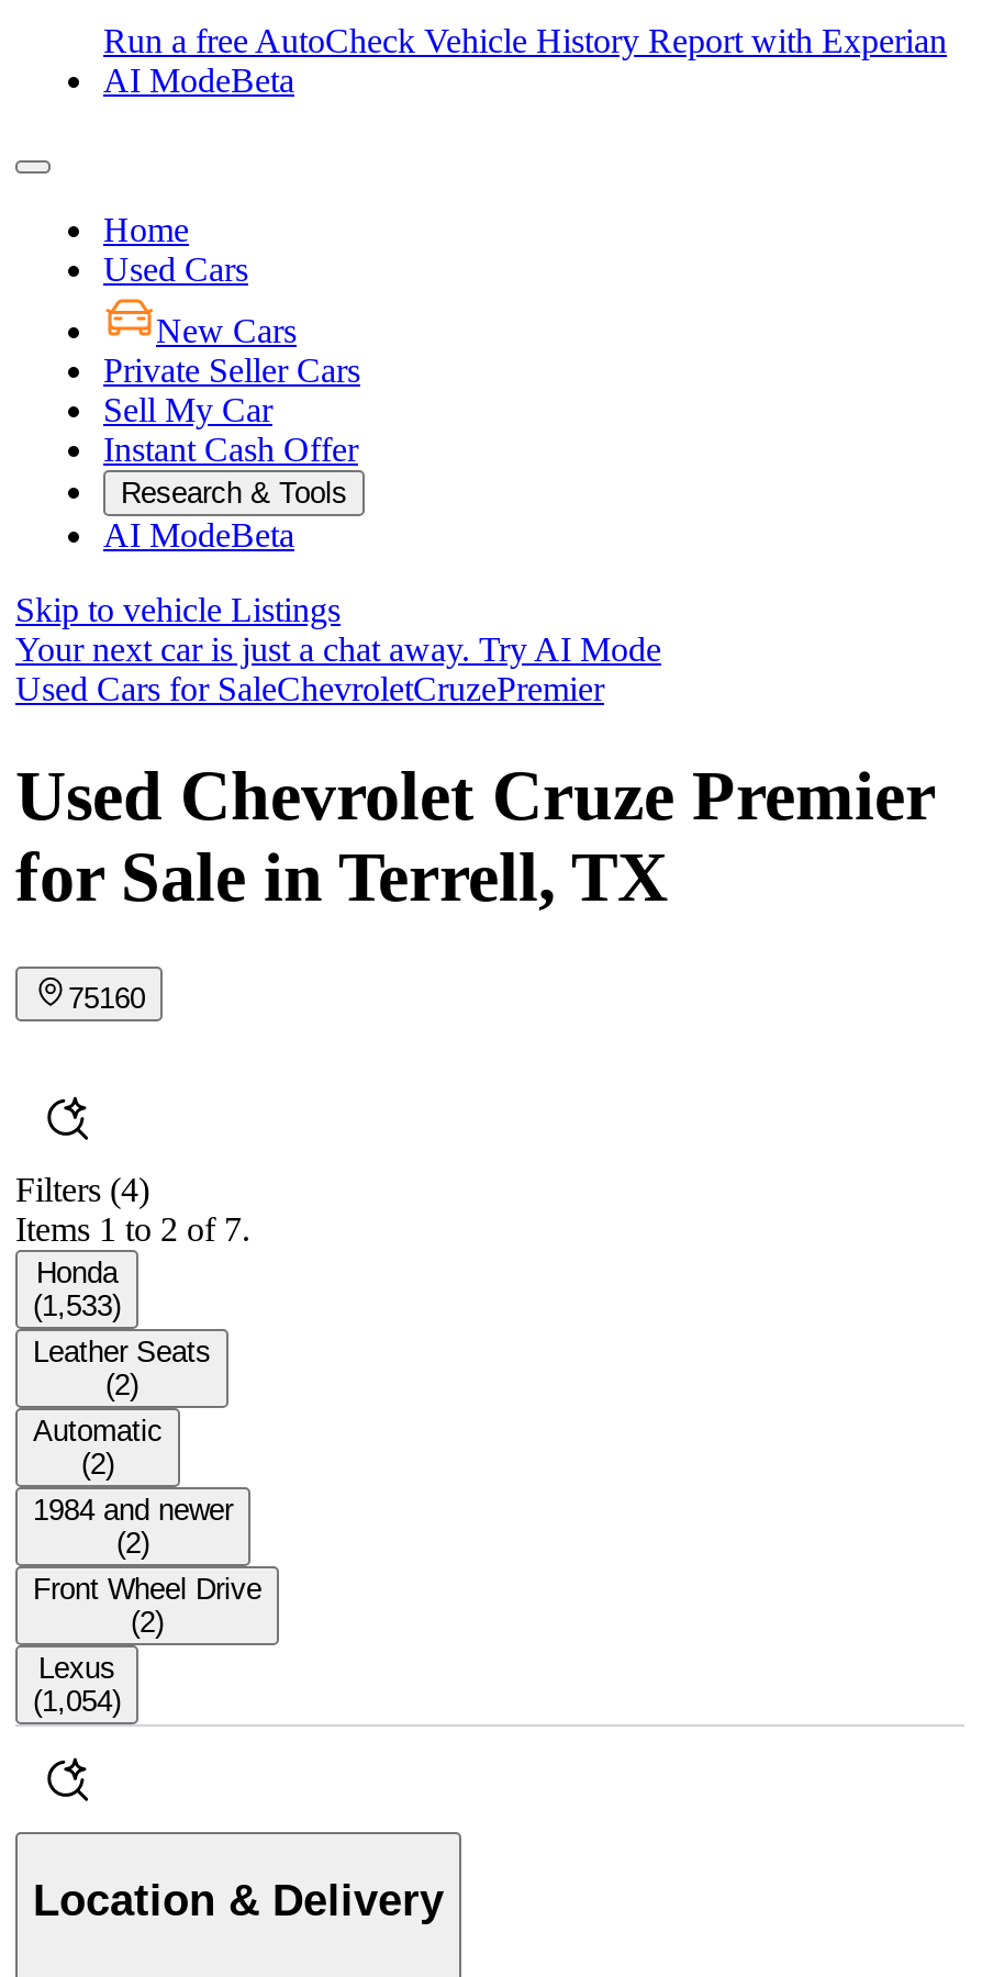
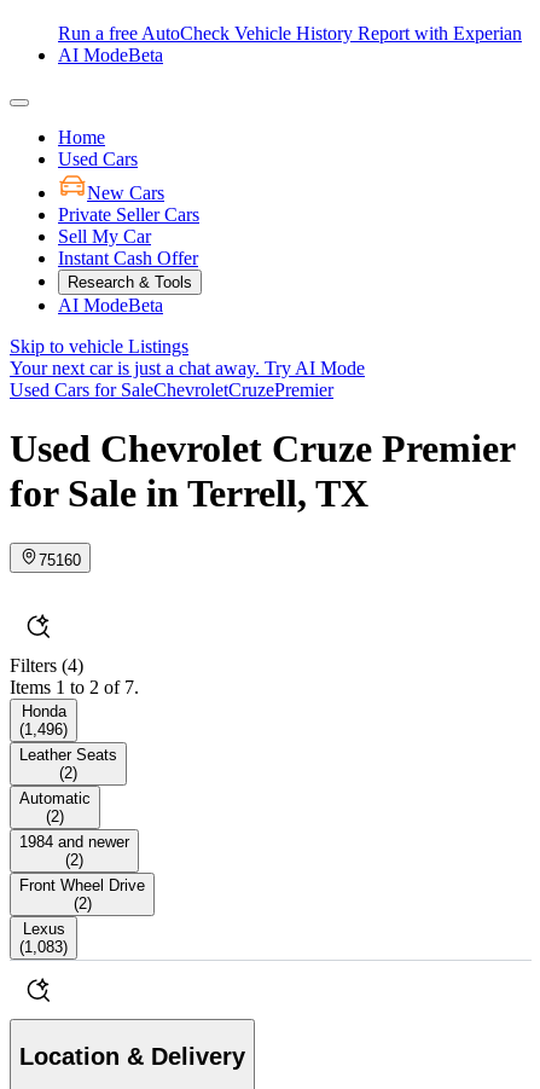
[33,1289,121,1322] (1,533) -> [19,720,68,738] (1,496)
[33,1685,121,1718] (1,054) -> [19,938,68,956] (1,083)

